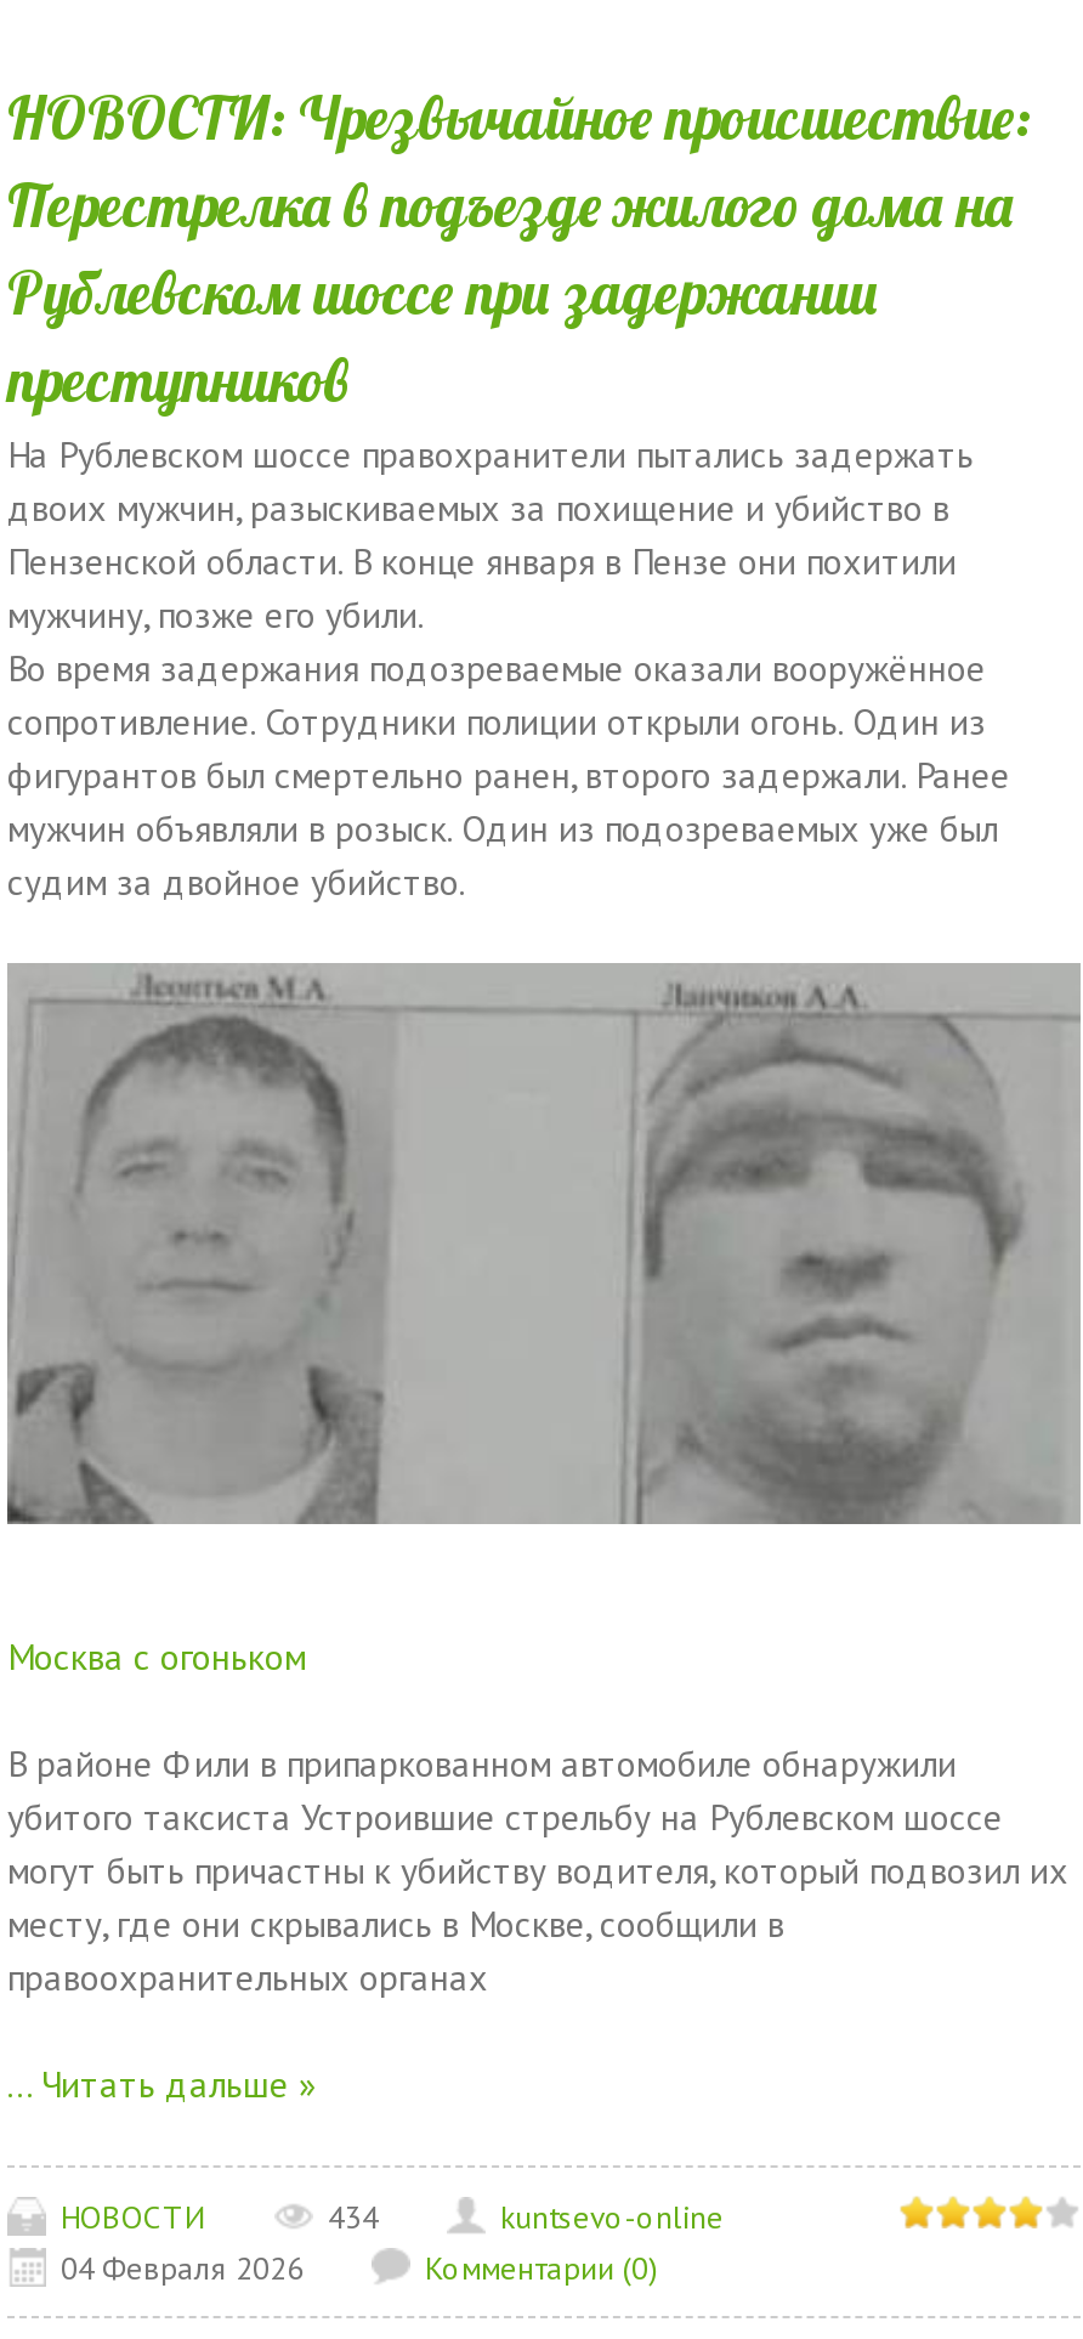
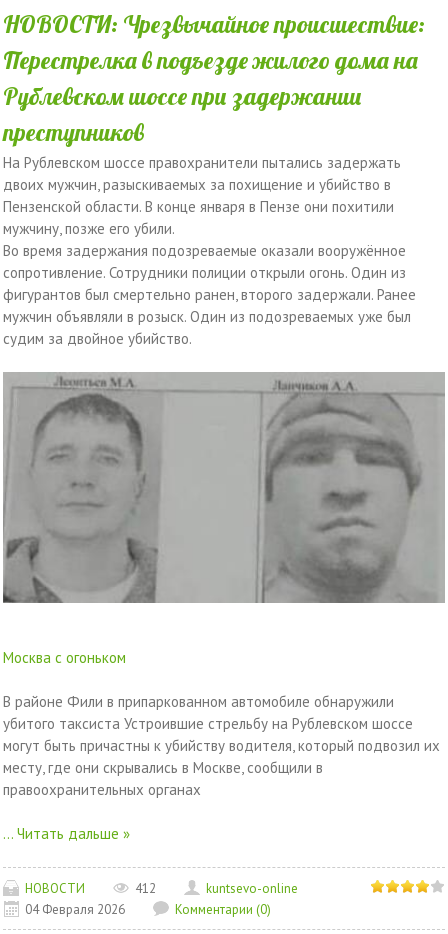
[328,2198,379,2239] 434 -> [135,880,156,897] 412

